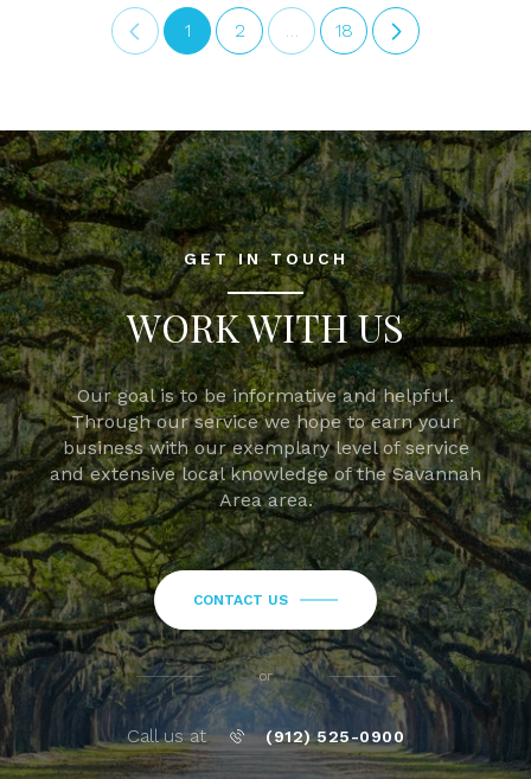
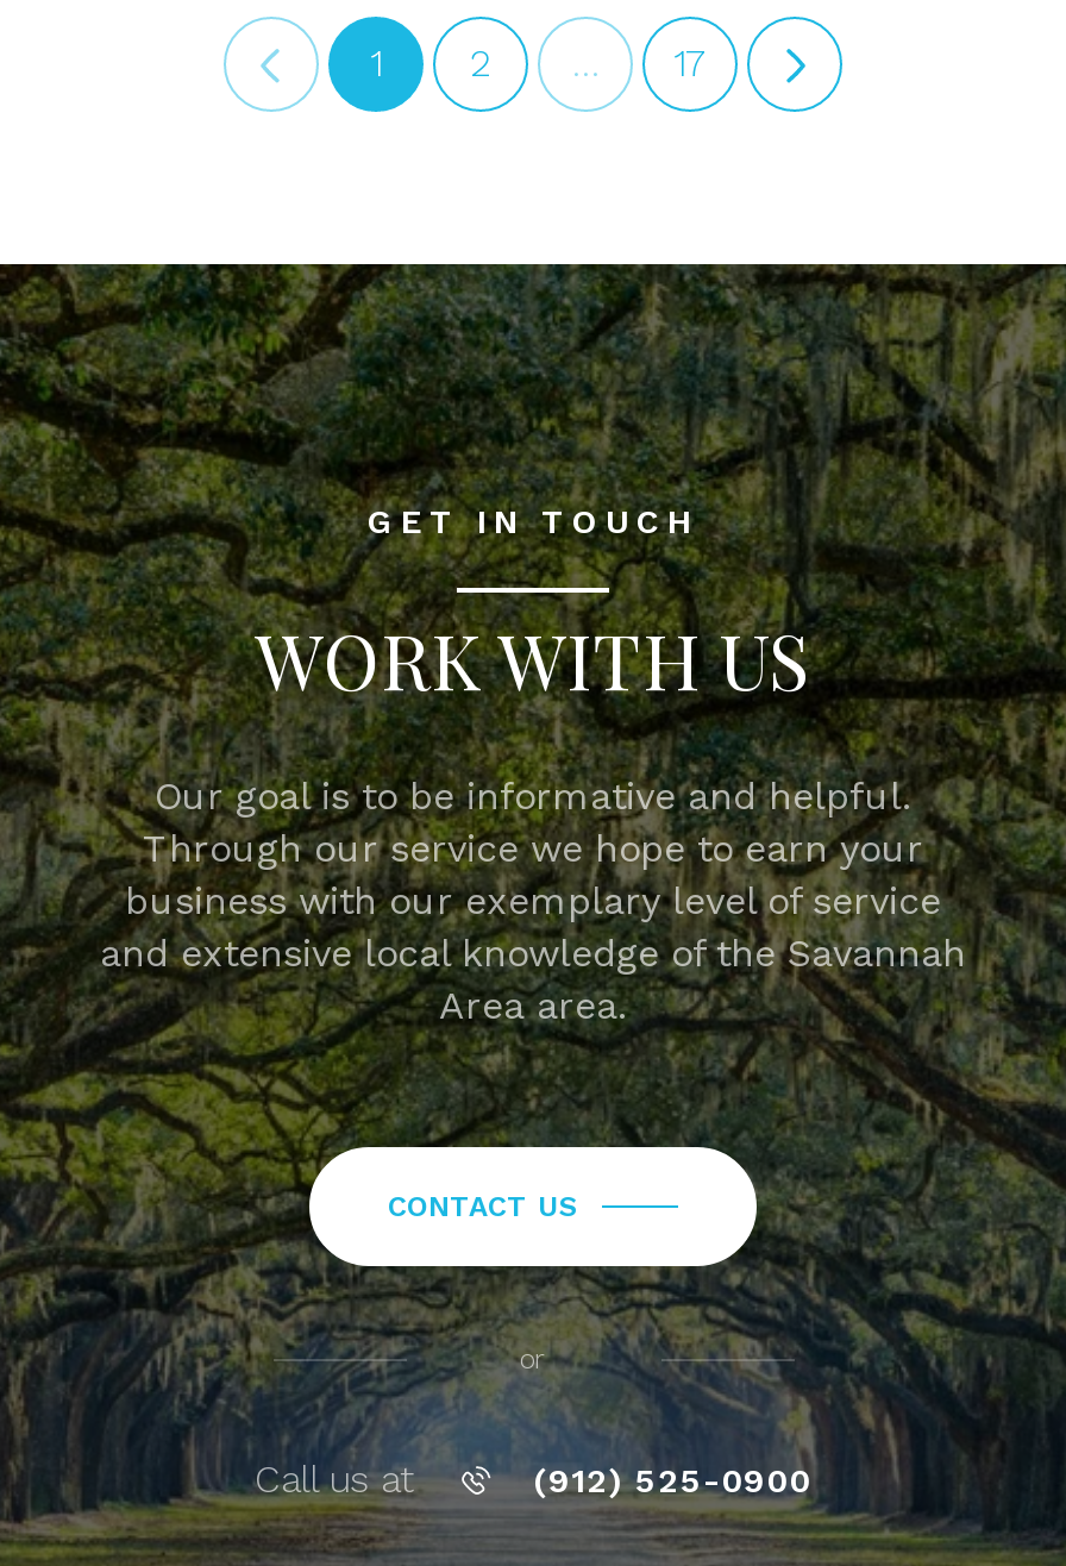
[335,19,353,41] 18 -> [673,40,707,86] 17

